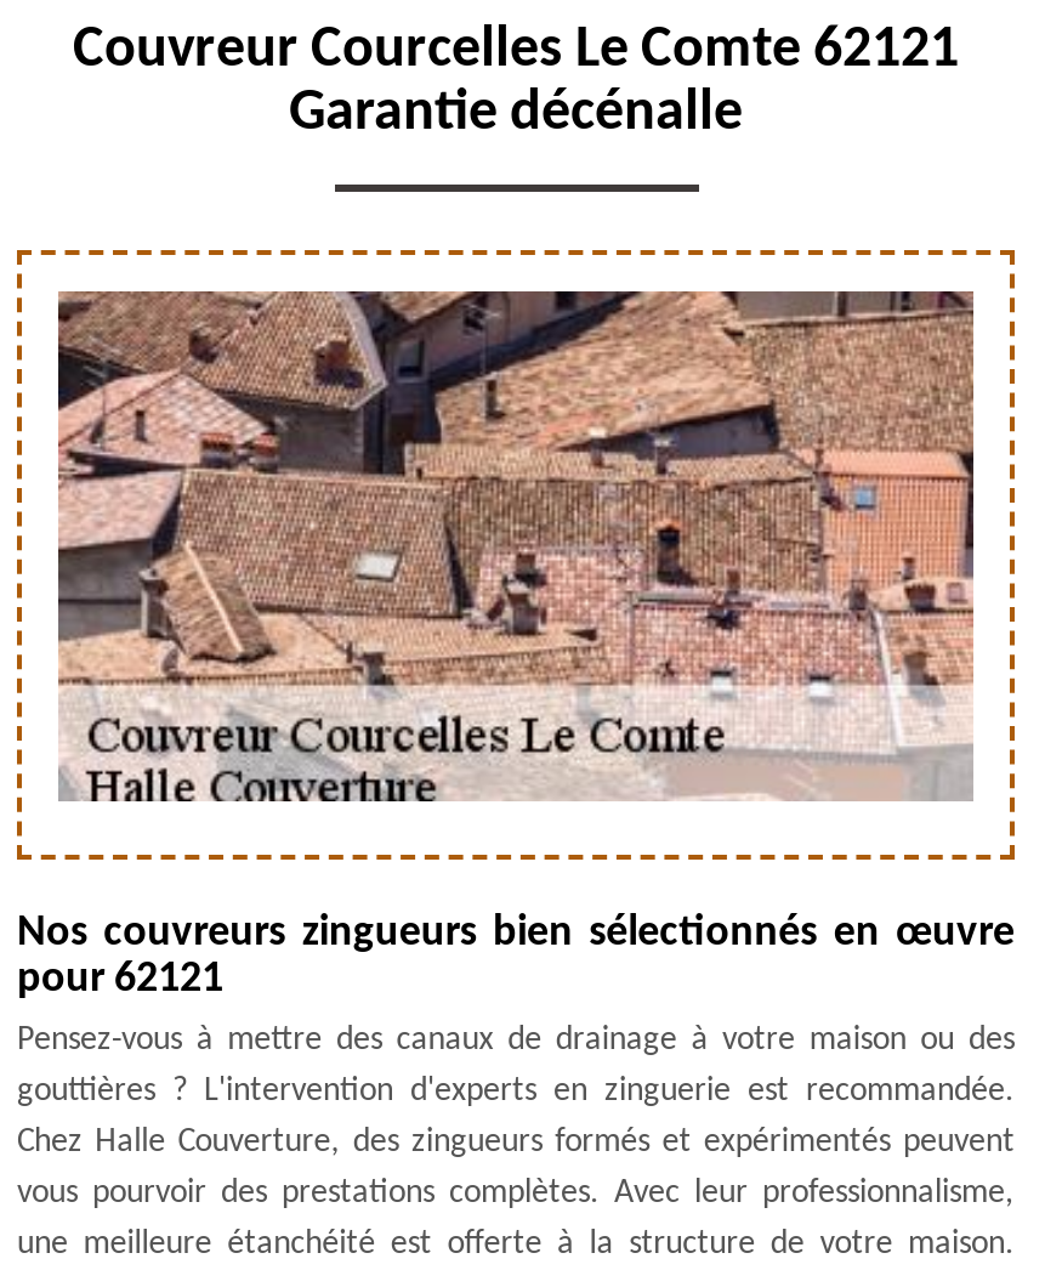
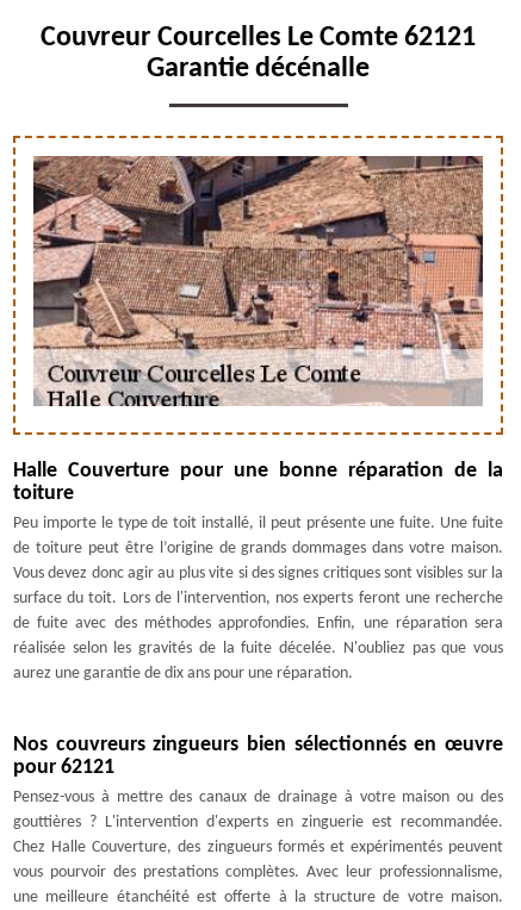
none -> [13,460,503,682] Halle Couverture pour une bonne réparation de la | toiture | Peu importe le type de toit installé, il peut présente une fuite. Une fuite | de toiture peut être l’origine de grands dommages dans votre maison. | Vous devez donc agir au plus vite si des signes critiques sont visibles sur la | surface du toit. Lors de l'intervention, nos experts feront une recherche | de fuite avec des méthodes approfondies. Enfin, une réparation sera | réalisée selon les gravités de la fuite décelée. N'oubliez pas que vous | aurez une garantie de dix ans pour une réparation.

